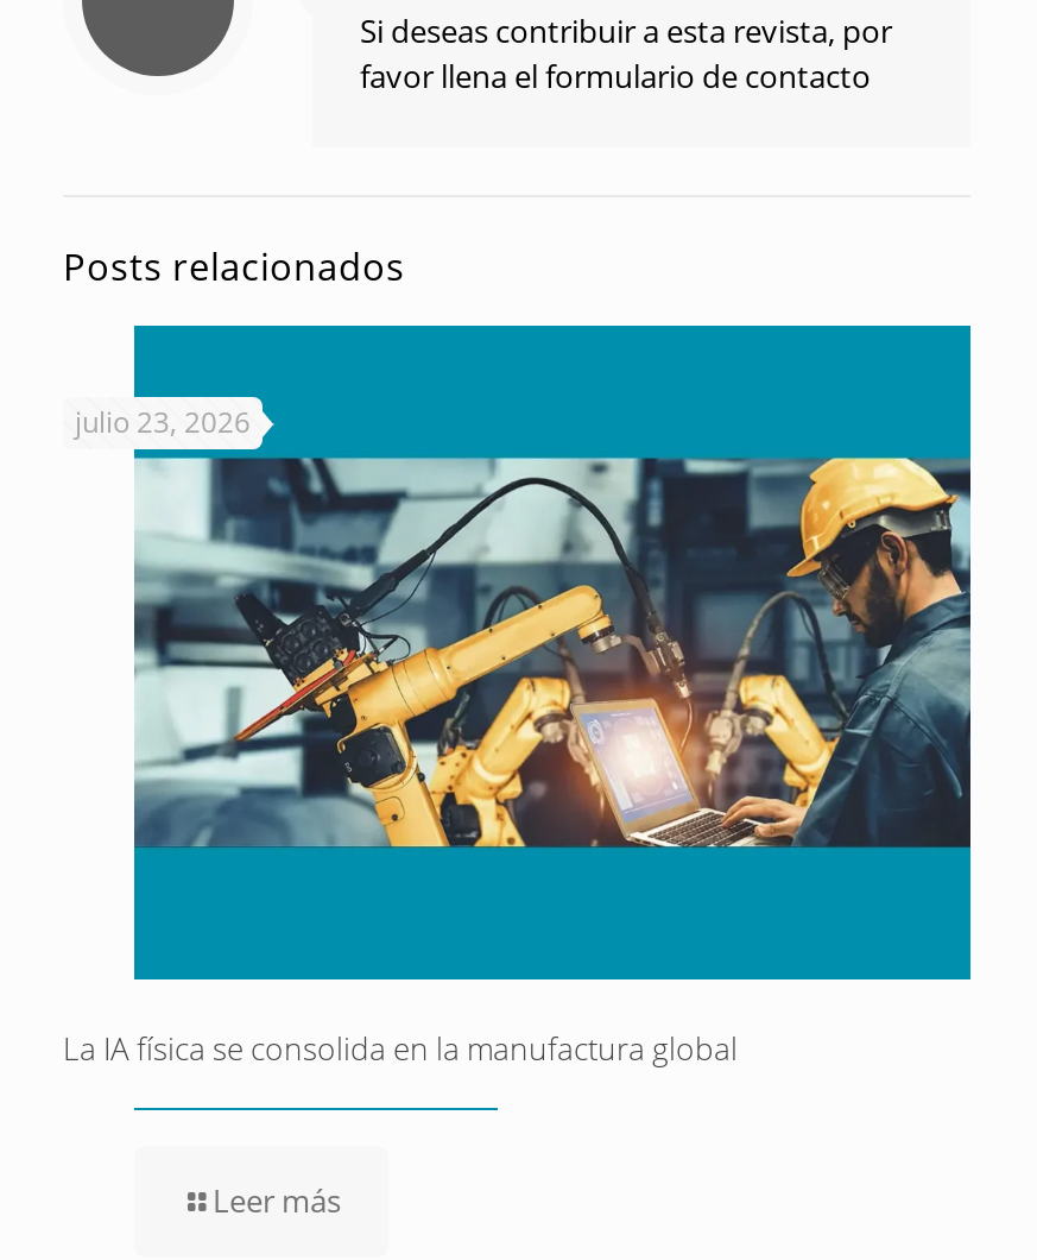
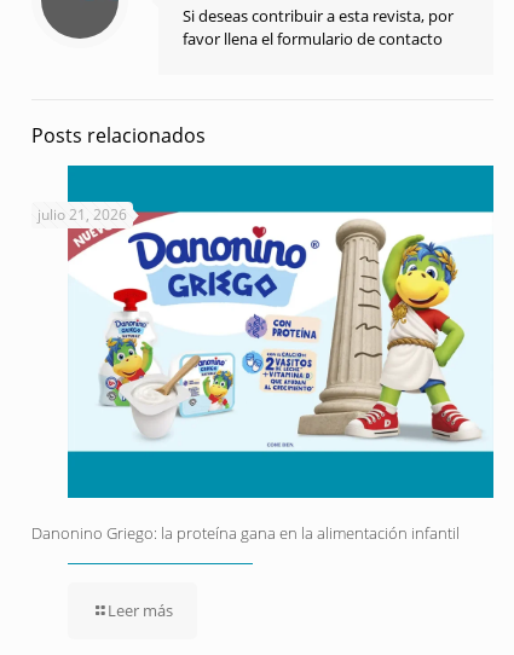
[75,402,973,889] [image] | julio 23, 2026 -> [37,204,493,453] [image] | julio 21, 2026
[63,1028,738,1071] La IA física se consolida en la manufactura global -> [31,522,460,544] Danonino Griego: la proteína gana en la alimentación infantil

